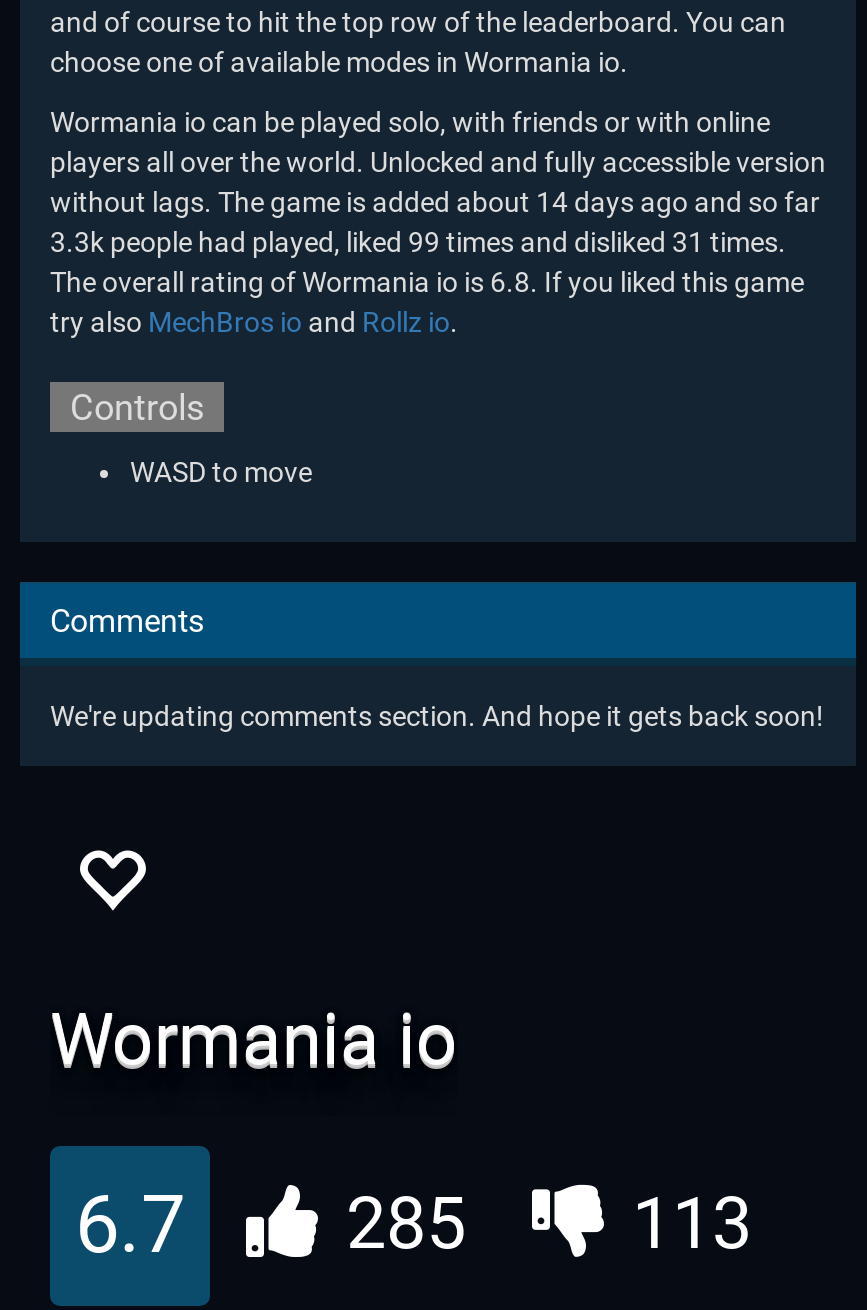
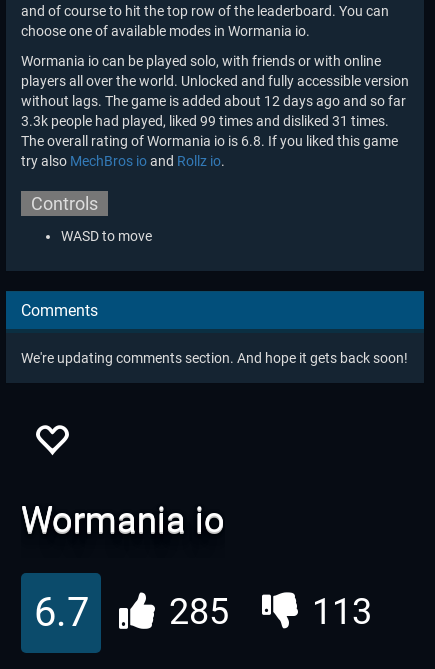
[50,185,820,217] without lags. The game is added about 14 days ago and so far -> [21,93,406,109] without lags. The game is added about 12 days ago and so far

